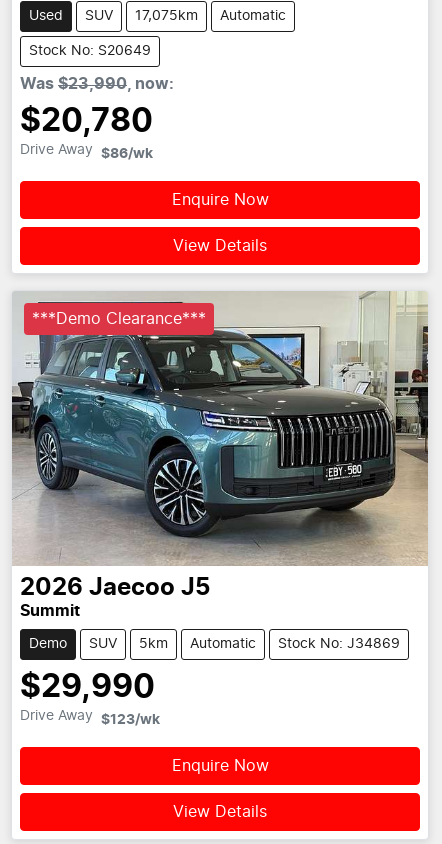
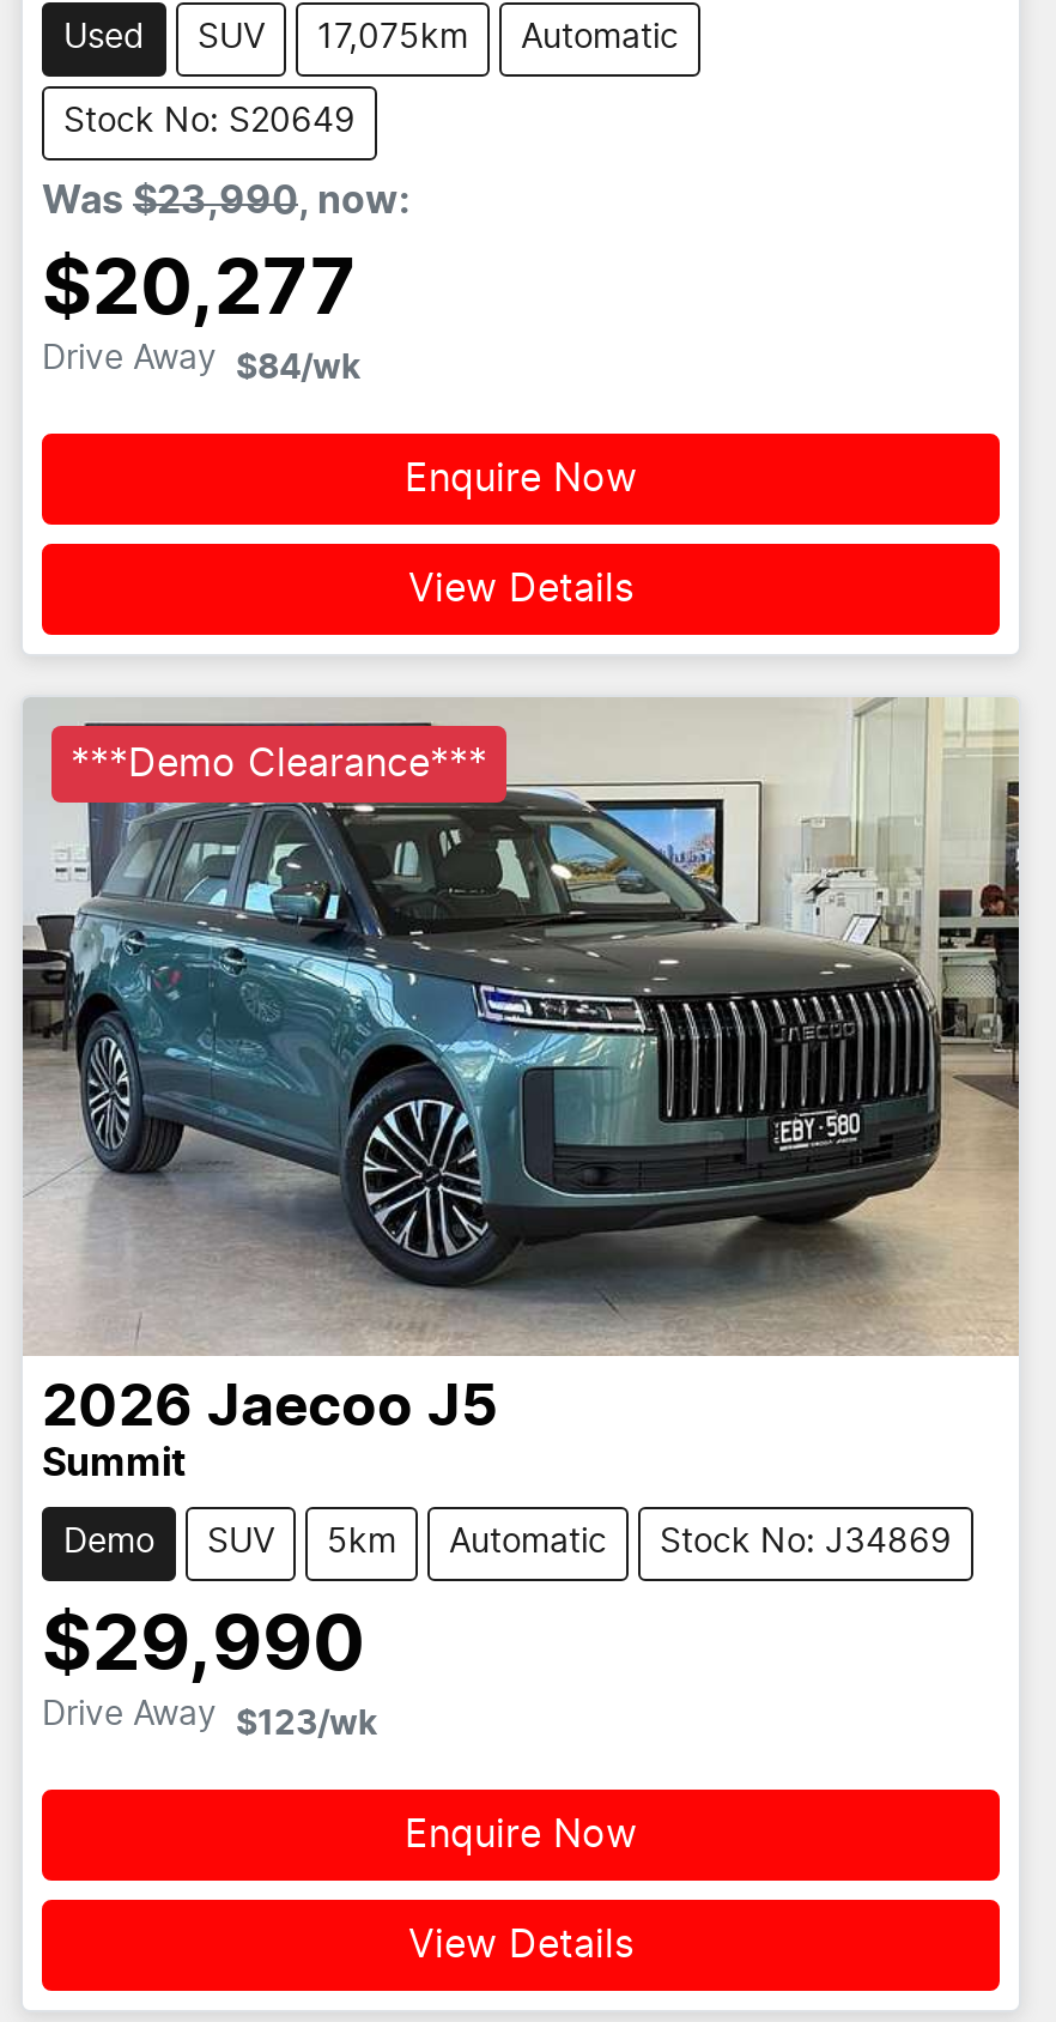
[20,105,153,137] $20,780 -> [42,252,356,328] $20,277
[20,143,153,161] Drive Away $86/wk -> [42,343,360,386] Drive Away $84/wk

